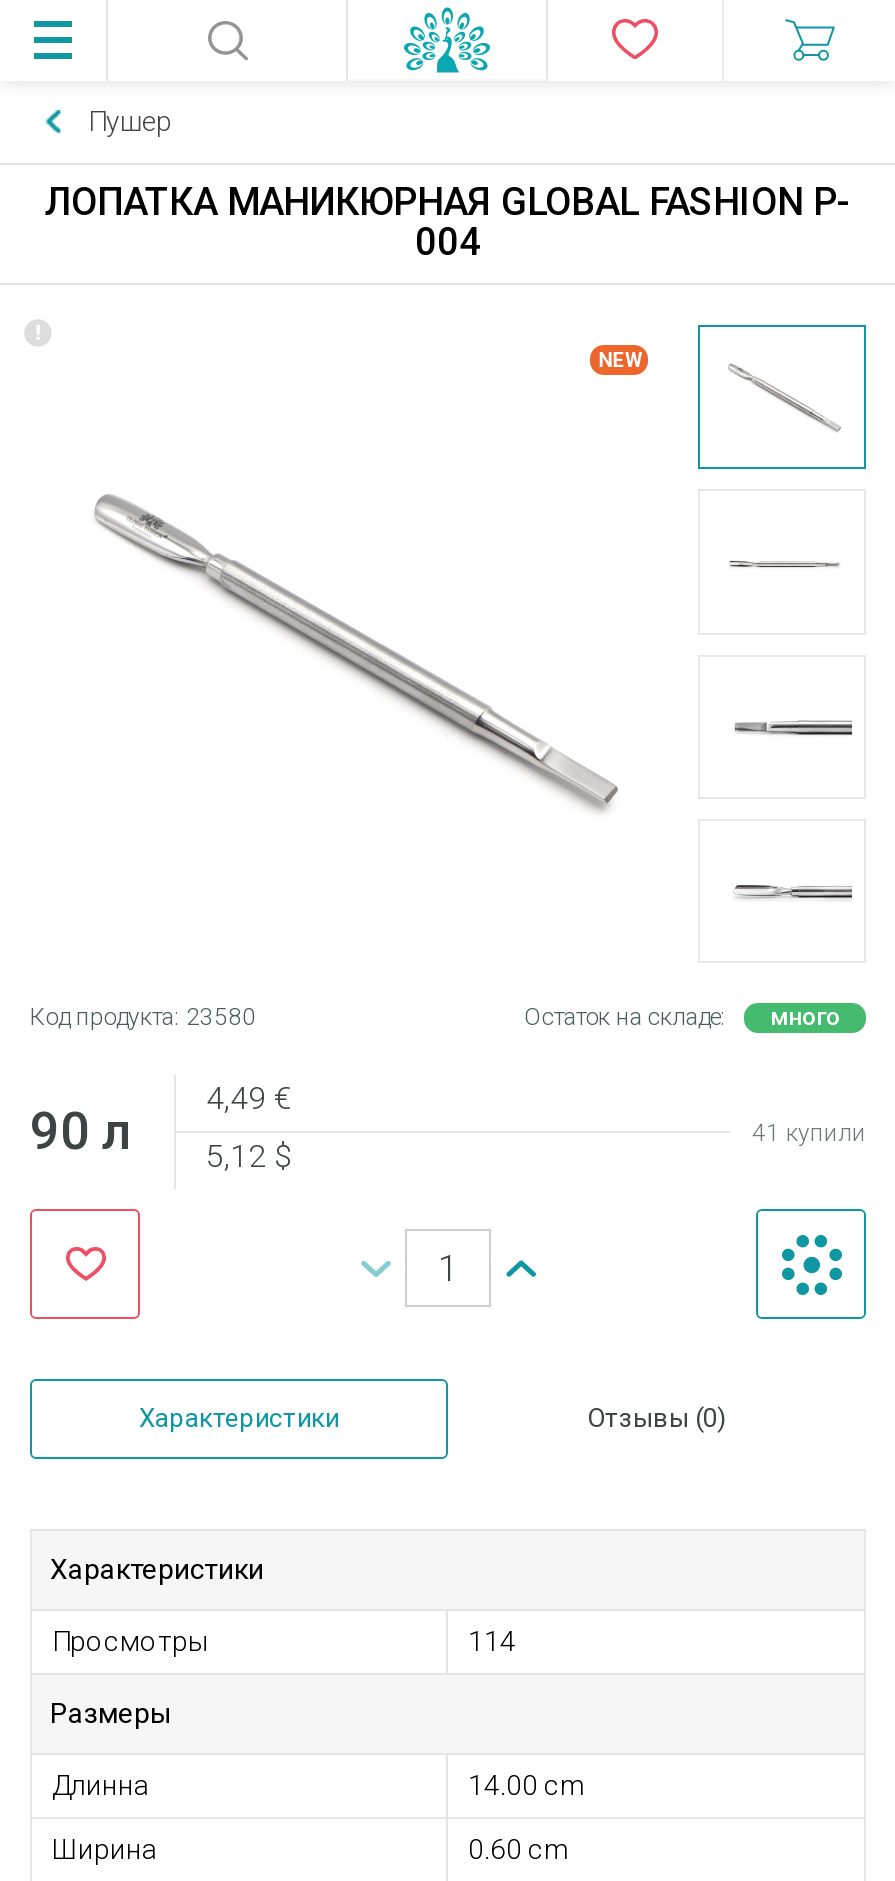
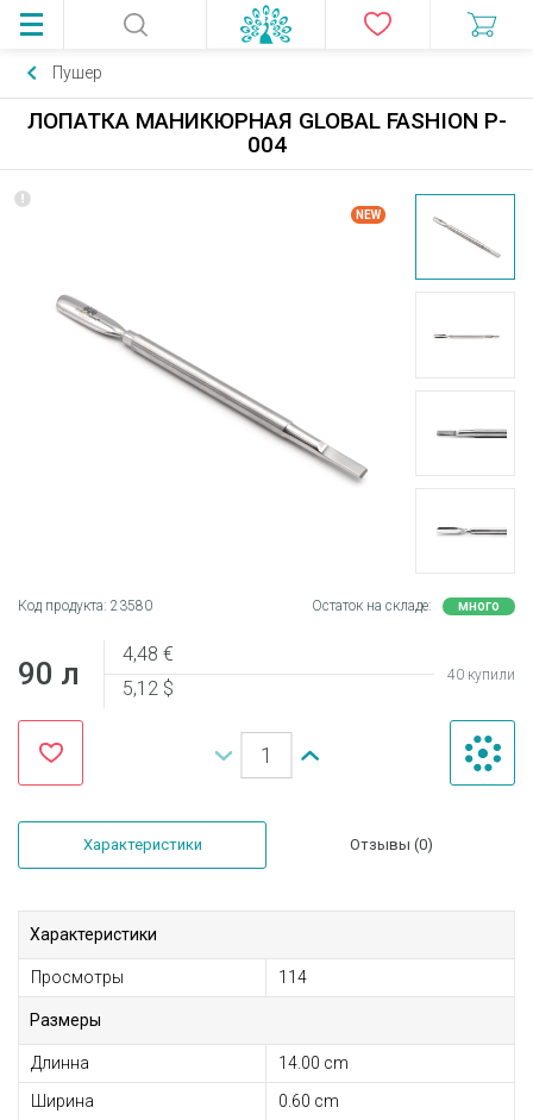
[206,1079,292,1117] 4,49 € -> [123,643,174,665] 4,48 €
[752,1118,866,1146] 41 купили -> [447,666,515,683] 40 купили

